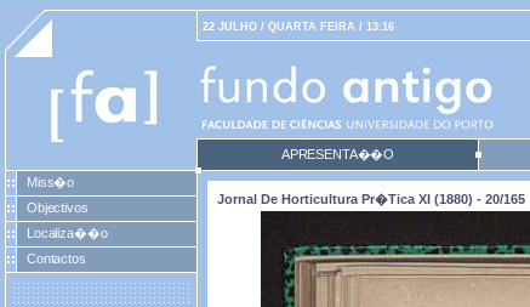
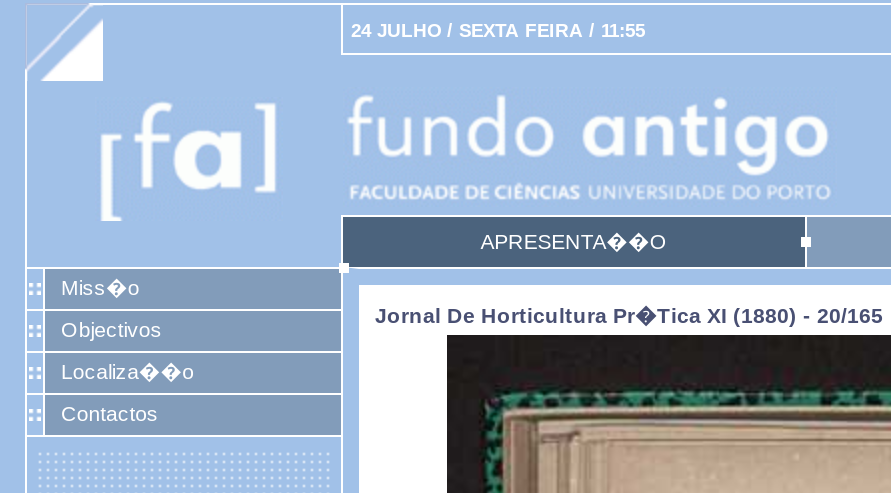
[203,21,394,33] 22 JULHO / QUARTA FEIRA / 13:16 -> [351,21,645,41] 24 JULHO / SEXTA FEIRA / 11:55

